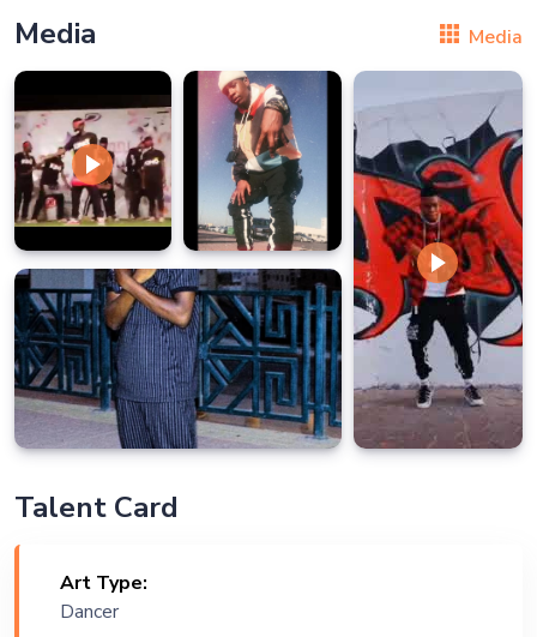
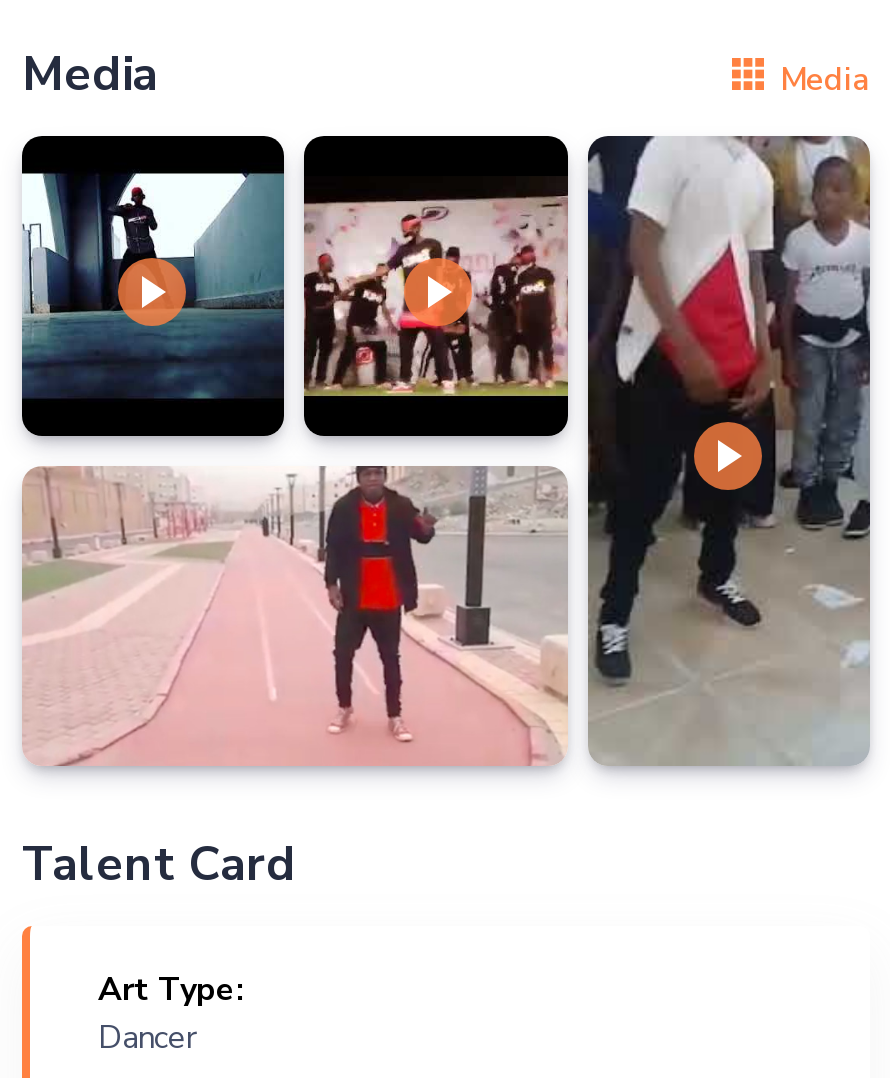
[182,70,343,252] [image] -> [302,134,570,438] [image]
[352,71,524,449] [image] -> [586,134,872,764] [image]
[13,92,173,228] [image] -> [20,170,286,398] [image]
[13,268,343,450] [image] -> [22,466,568,766] [image]

